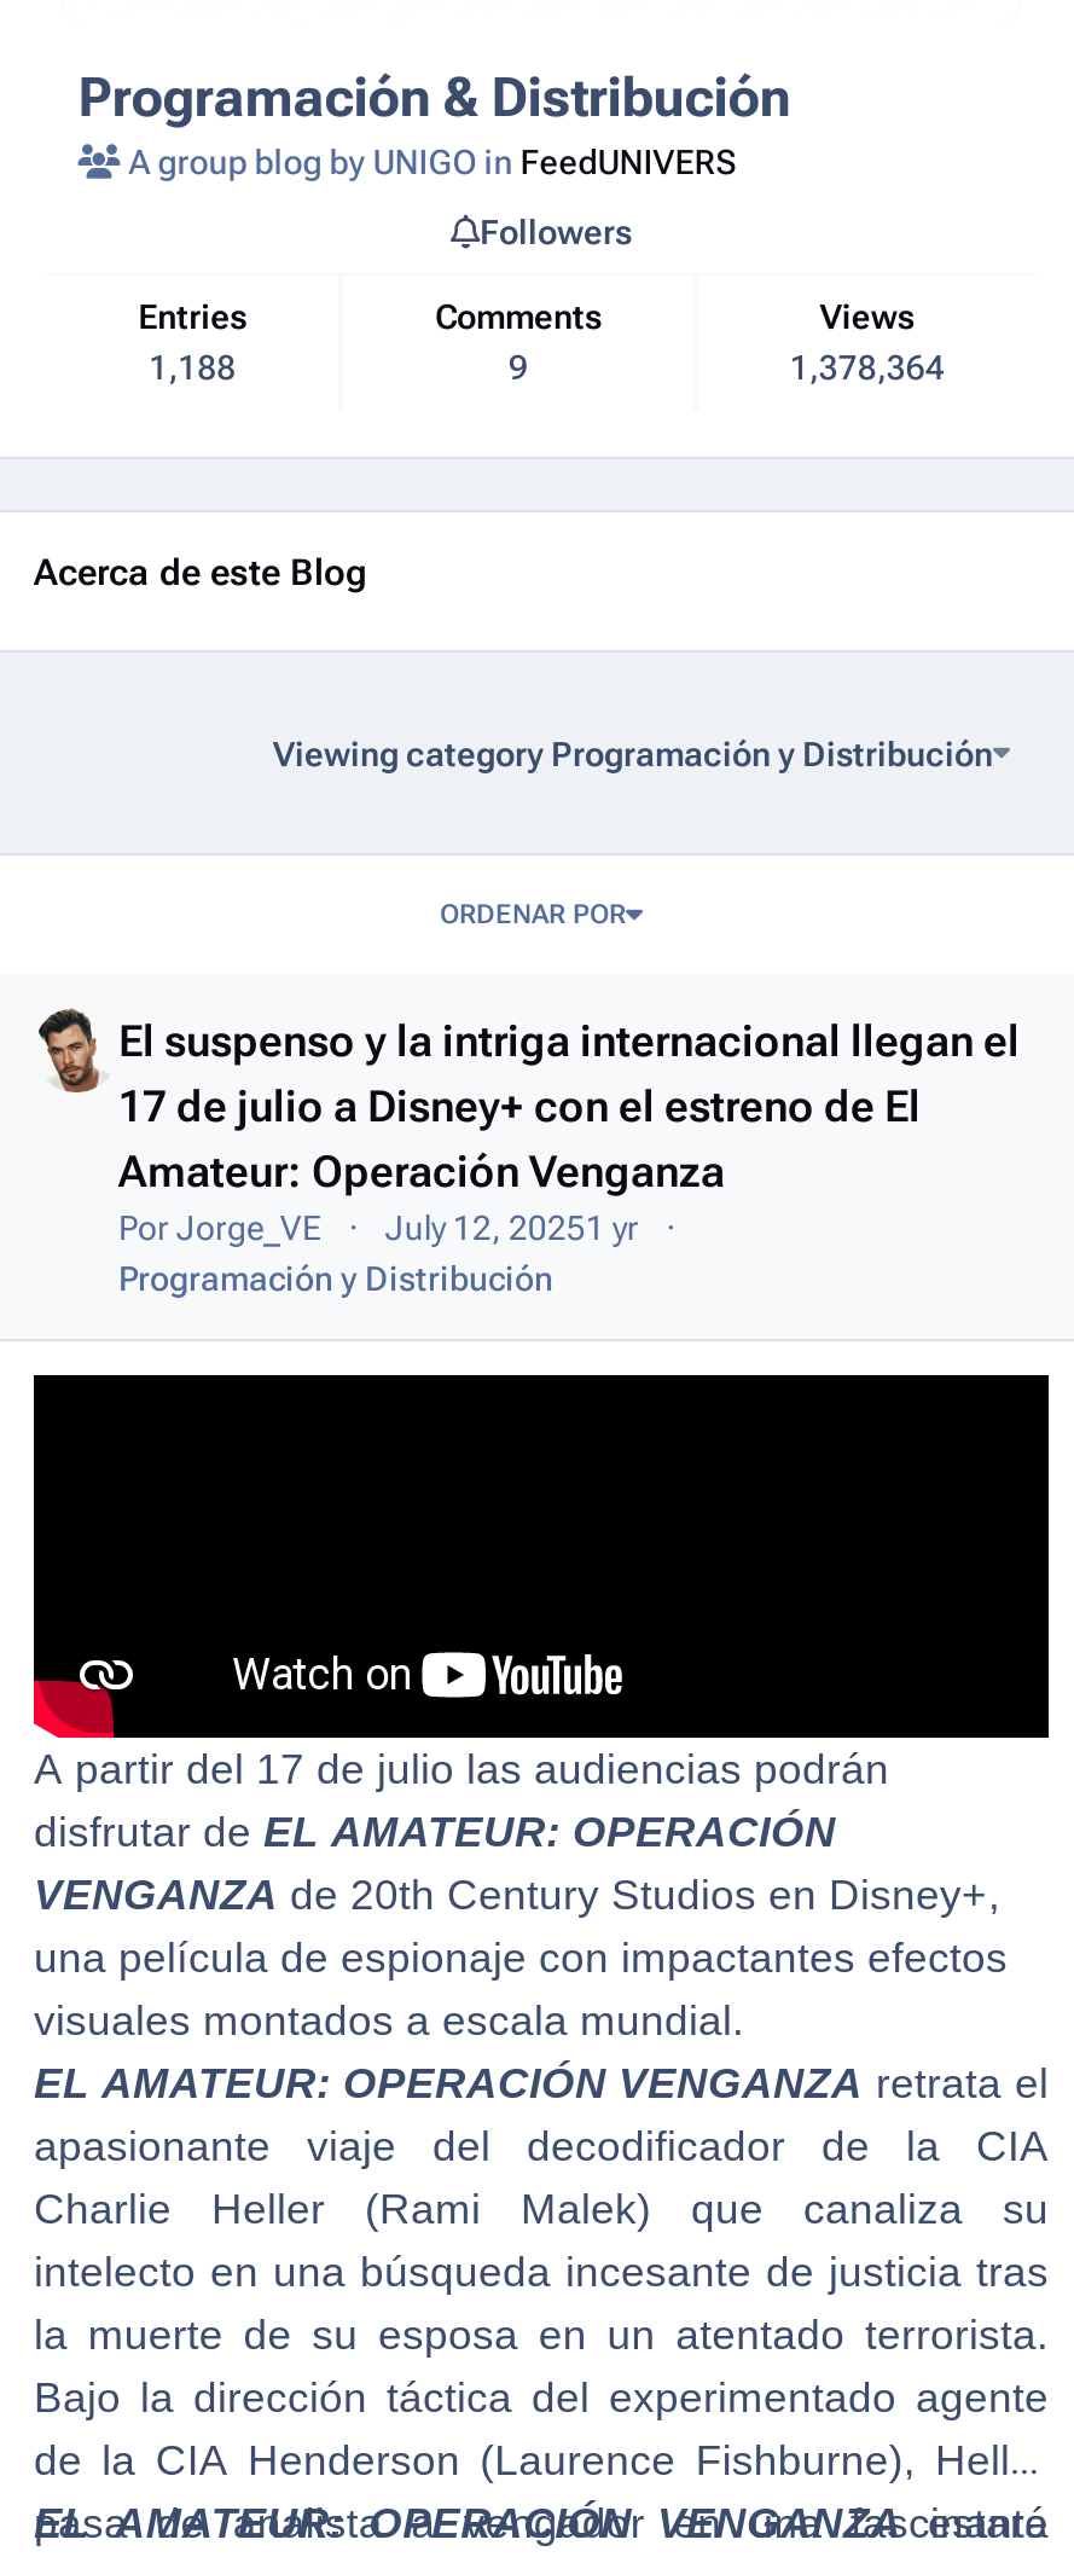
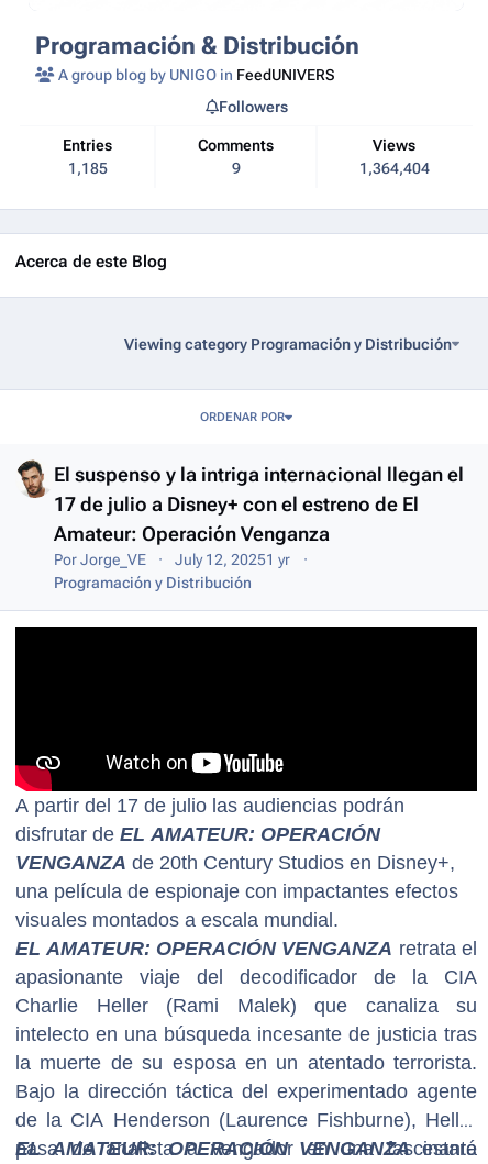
[149,349,236,387] 1,188 -> [68,160,107,177] 1,185
[790,349,944,387] 1,378,364 -> [359,160,430,177] 1,364,404

